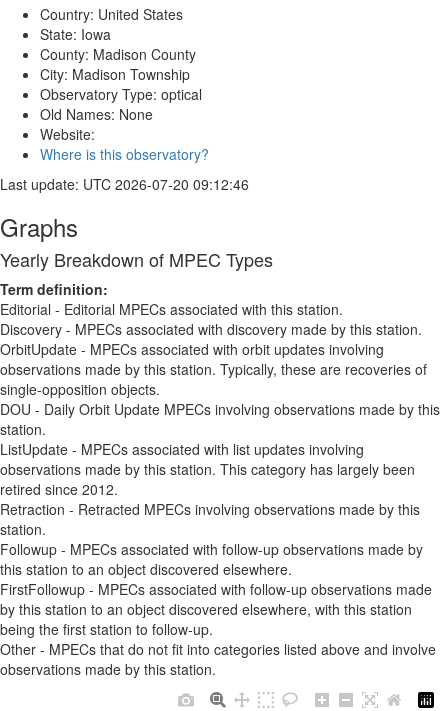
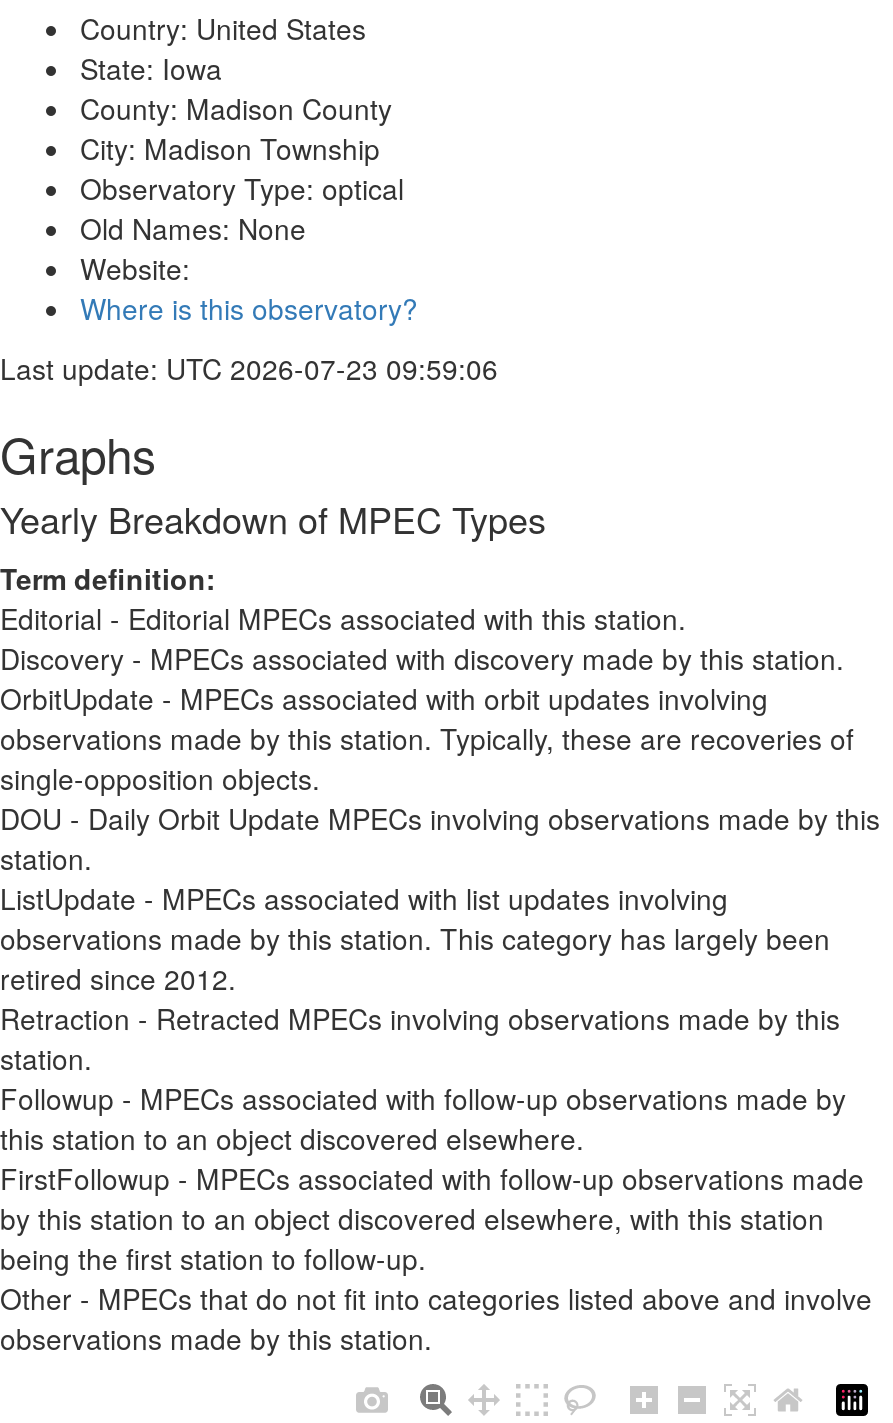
[0,174,249,194] Last update: UTC 2026-07-20 09:12:46 -> [0,348,498,388] Last update: UTC 2026-07-23 09:59:06

